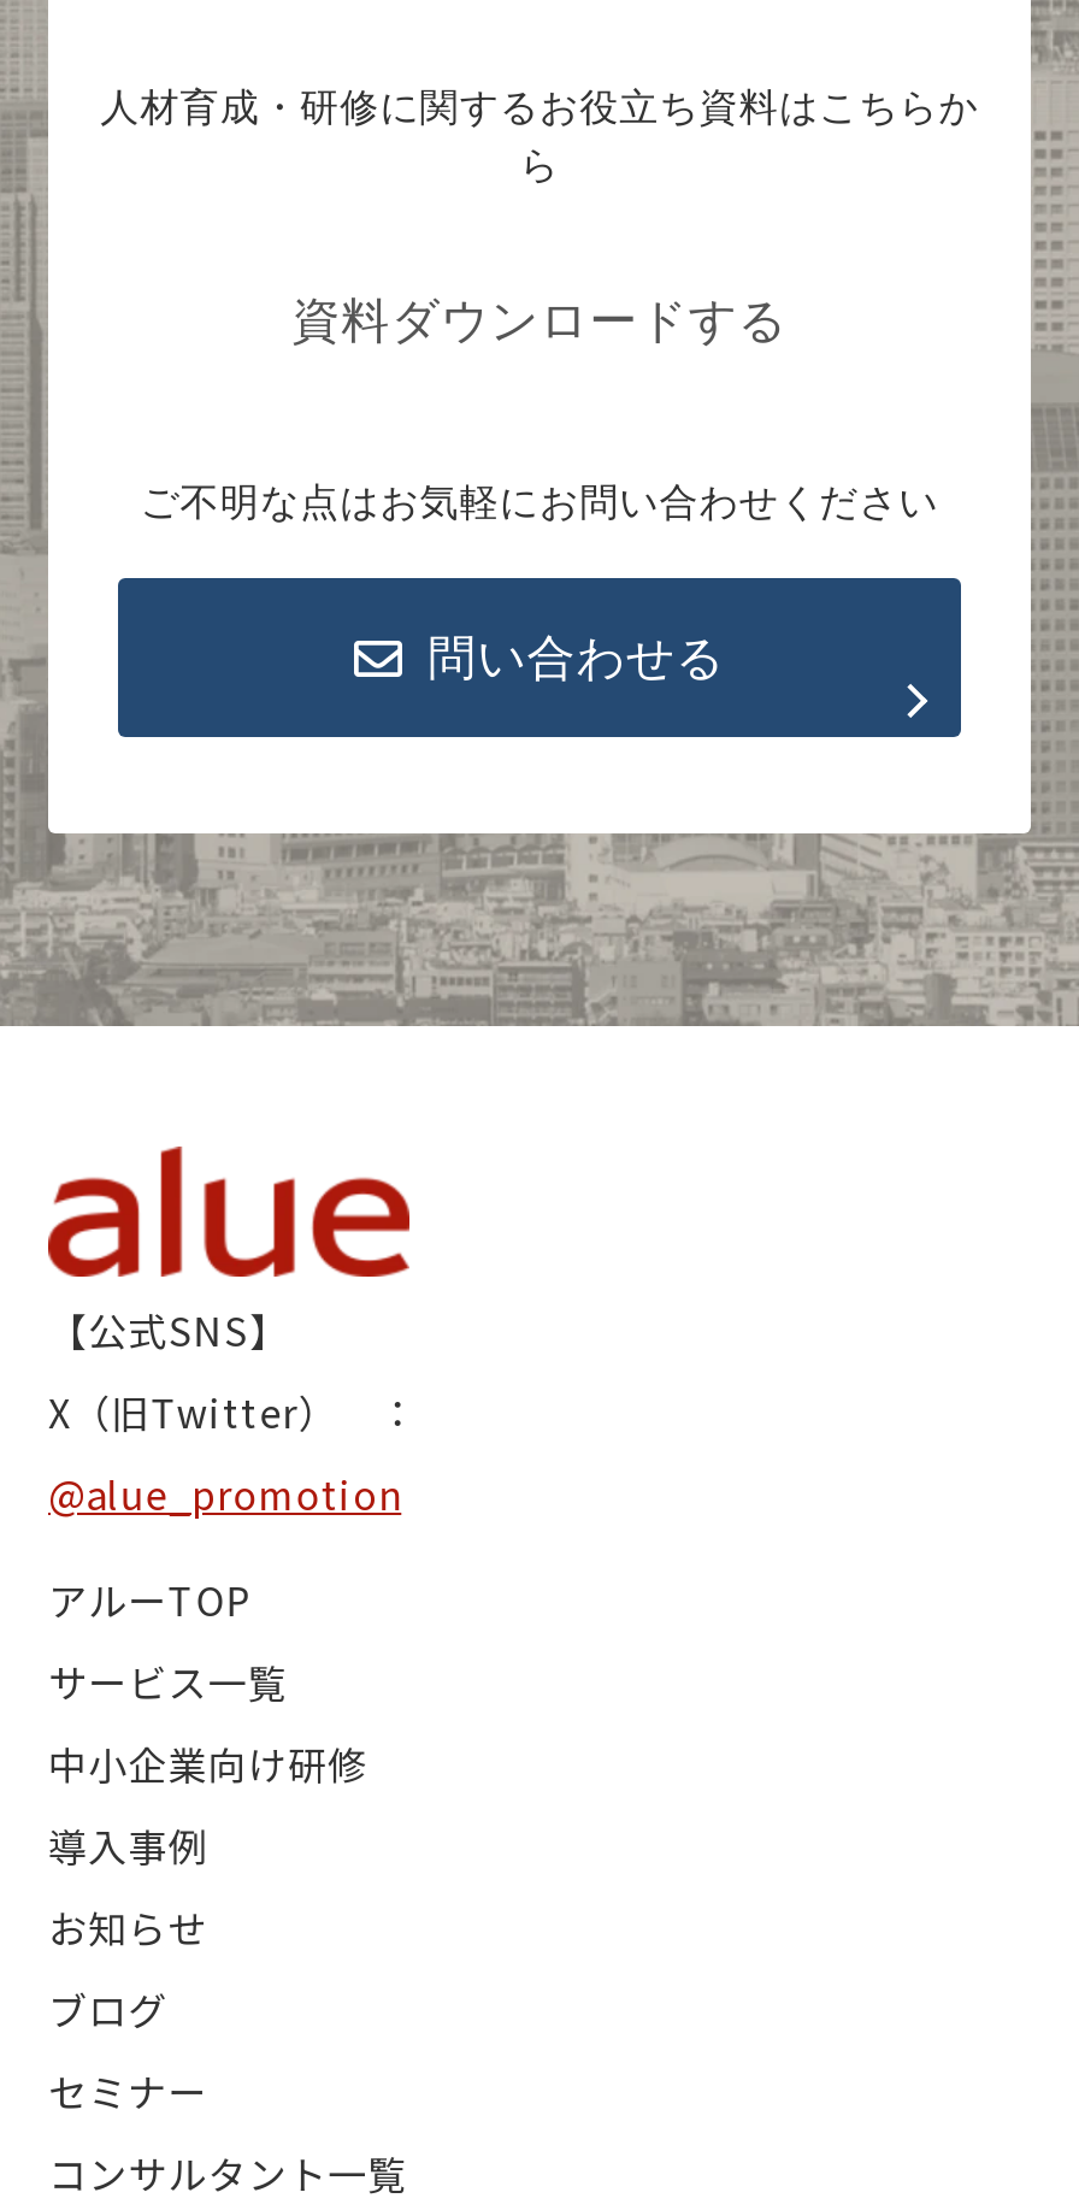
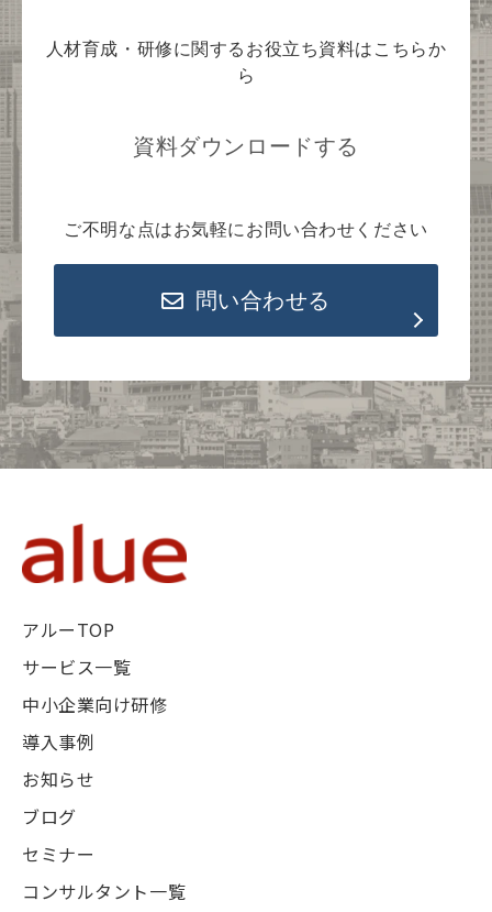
[48,1300,418,1521] 【公式SNS】 | X（旧Twitter） ： | @alue_promotion -> none

